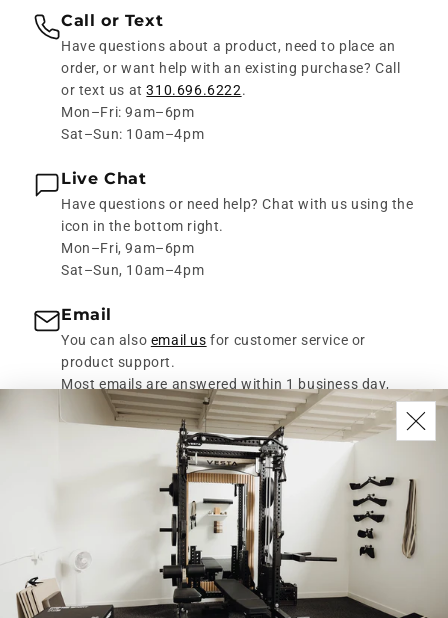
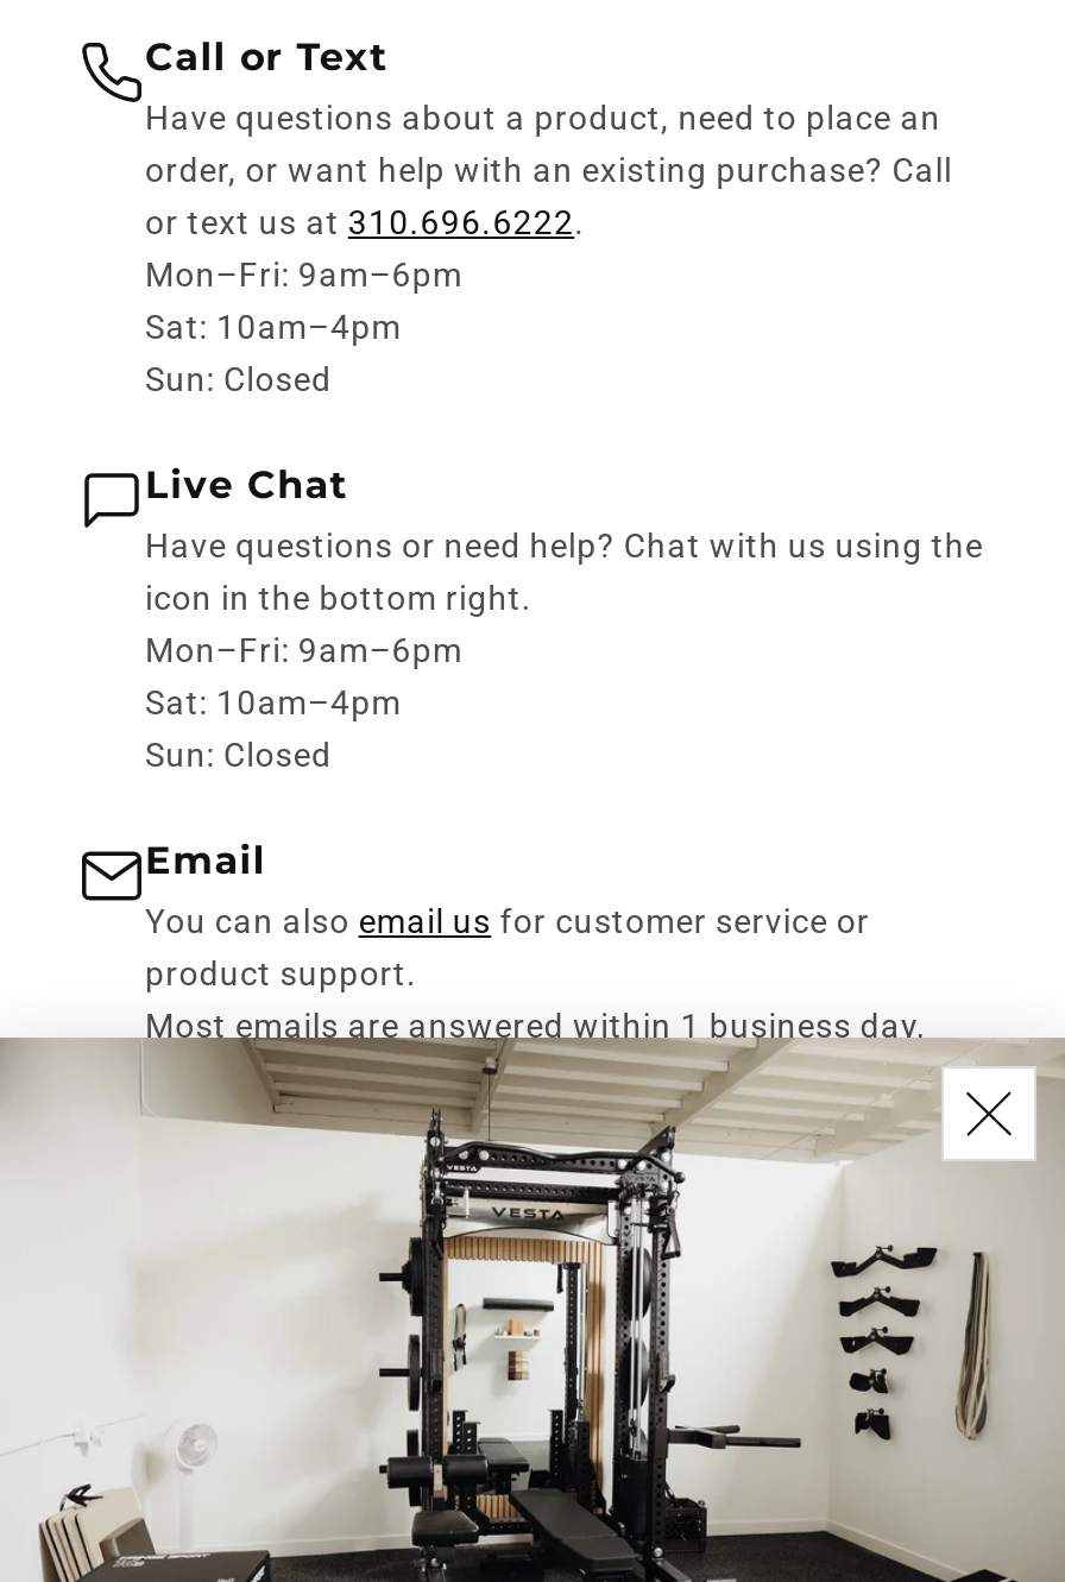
[61,126,204,142] Sat–Sun: 10am–4pm -> [145,307,401,398] Sat: 10am–4pm | Sun: Closed
[61,240,204,278] Mon–Fri, 9am–6pm | Sat–Sun, 10am–4pm -> [145,631,463,773] Mon–Fri: 9am–6pm | Sat: 10am–4pm | Sun: Closed

